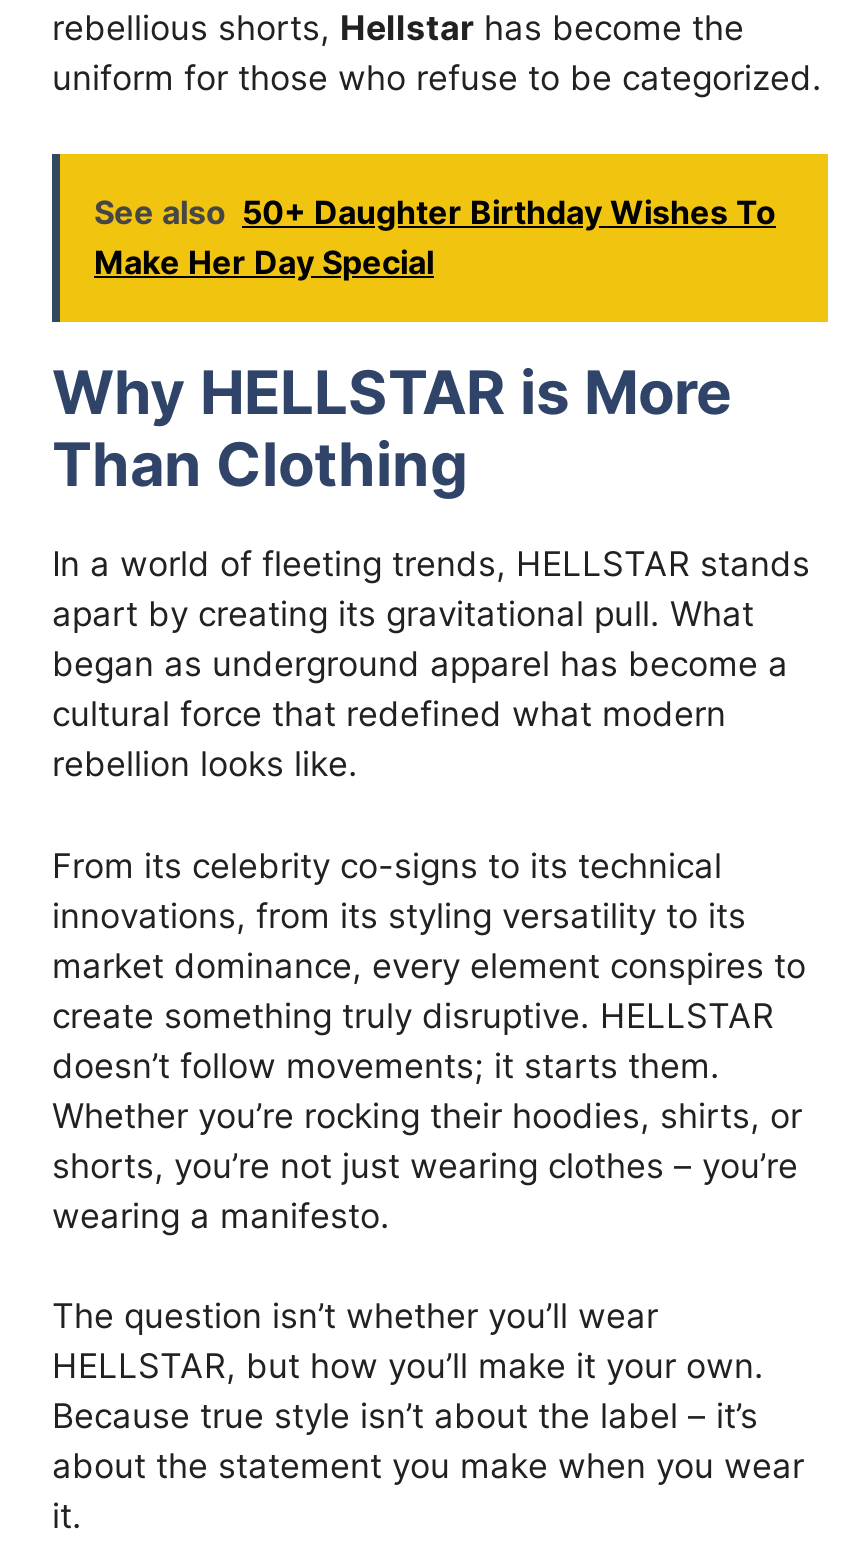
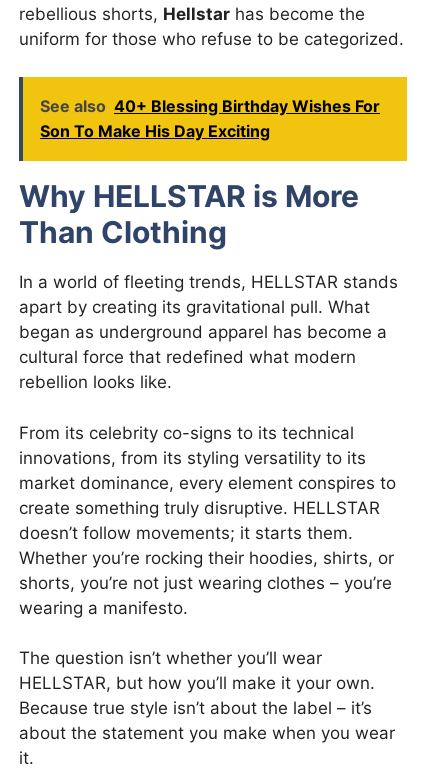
[94,192,776,282] See also 50+ Daughter Birthday Wishes To | Make Her Day Special -> [40,96,380,141] See also 40+ Blessing Birthday Wishes For | Son To Make His Day Exciting

